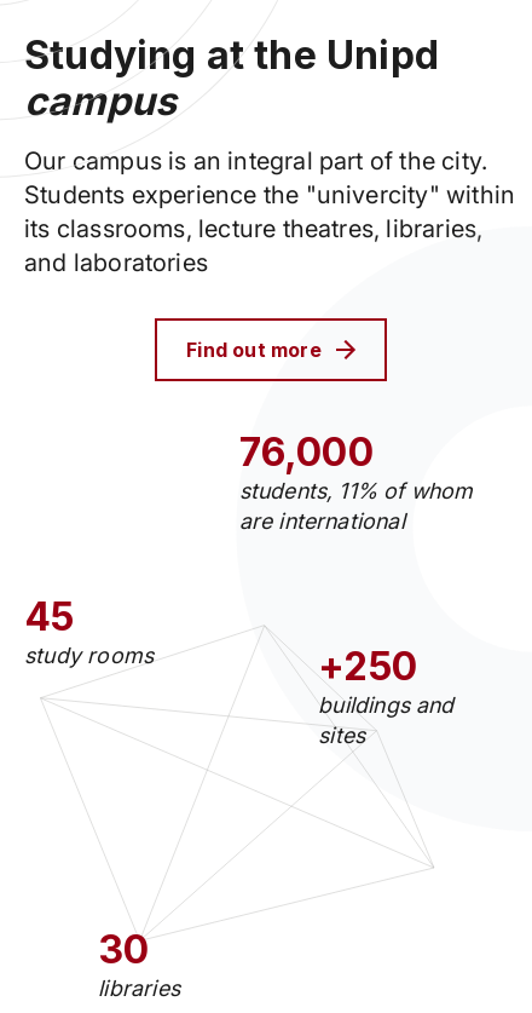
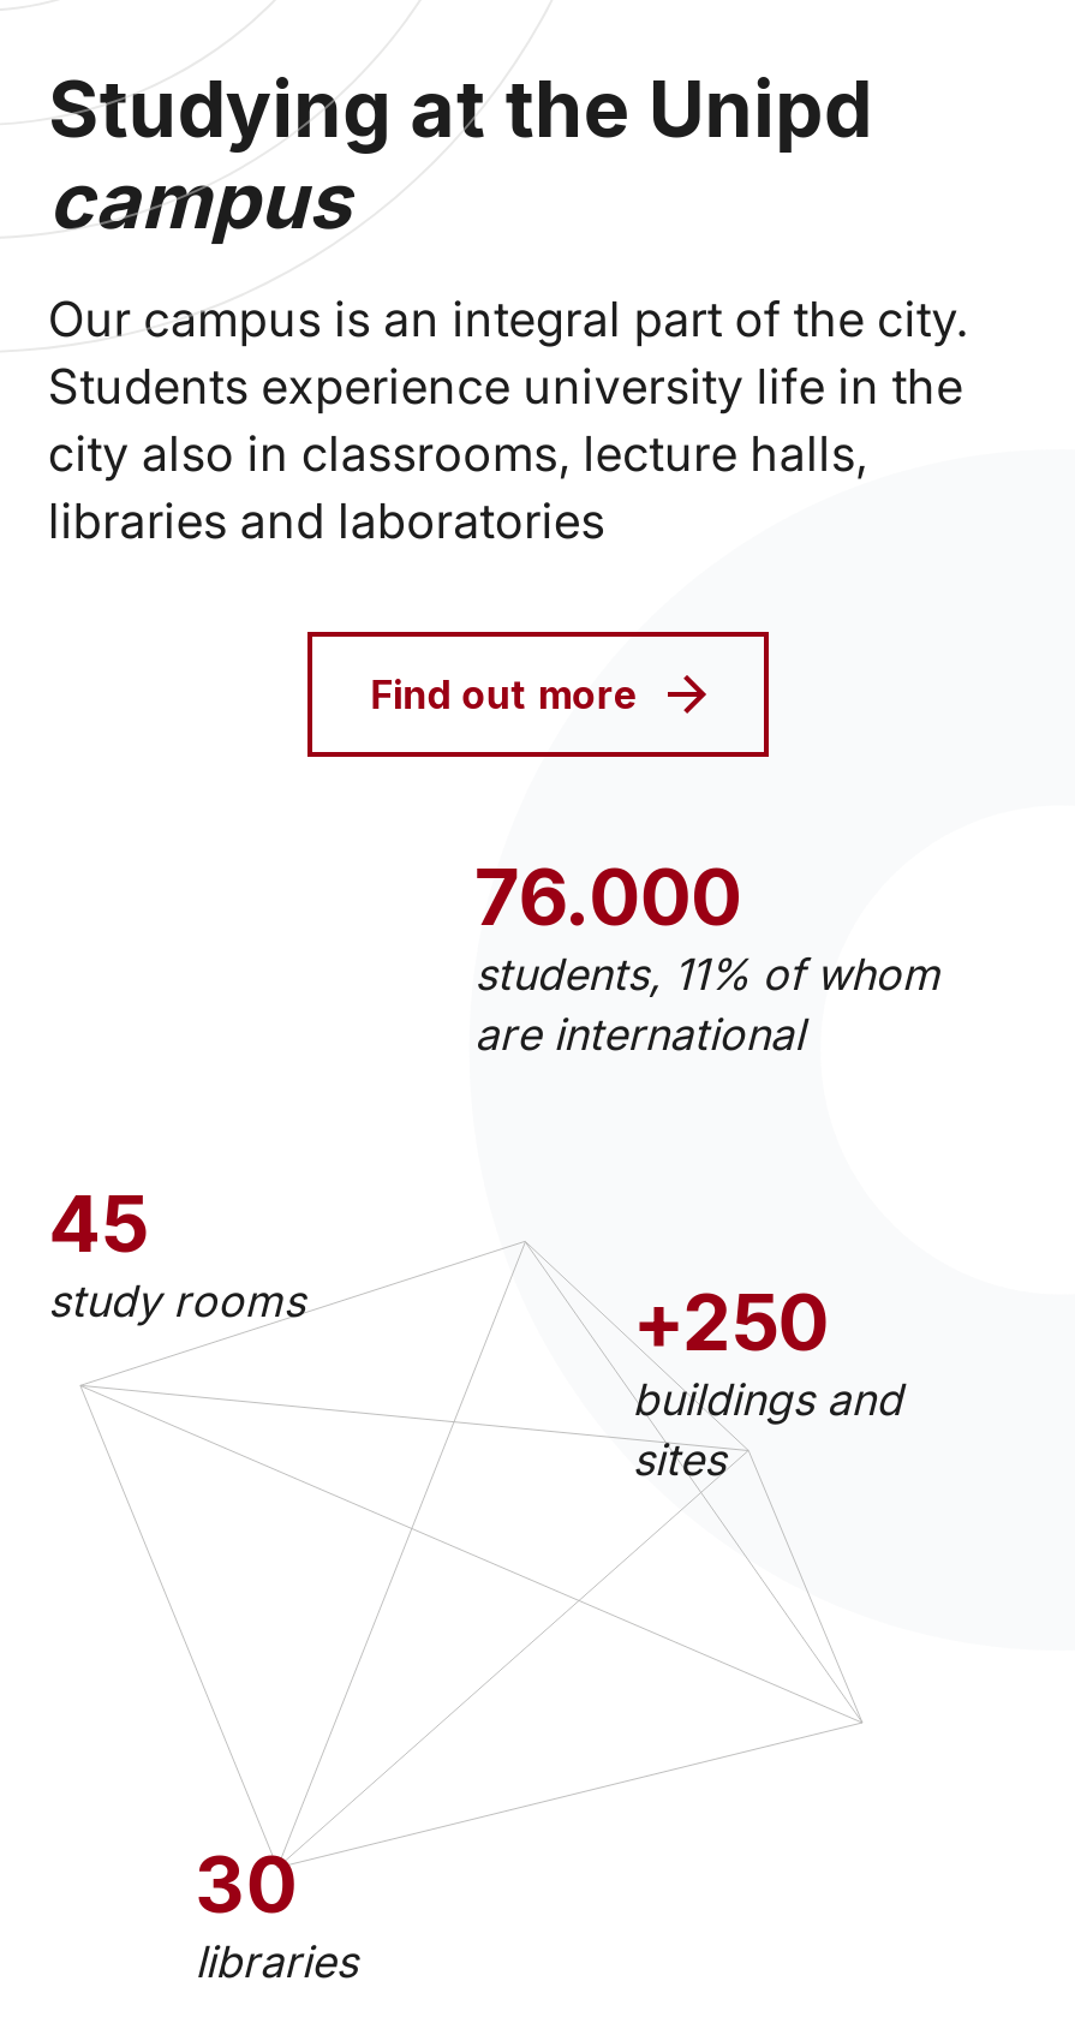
[24,180,515,277] Students experience the "univercity" within | its classrooms, lecture theatres, libraries, | and laboratories -> [48,358,963,550] Students experience university life in the | city also in classrooms, lecture halls, | libraries and laboratories
[239,429,373,476] 76,000 -> [475,851,742,945] 76.000

